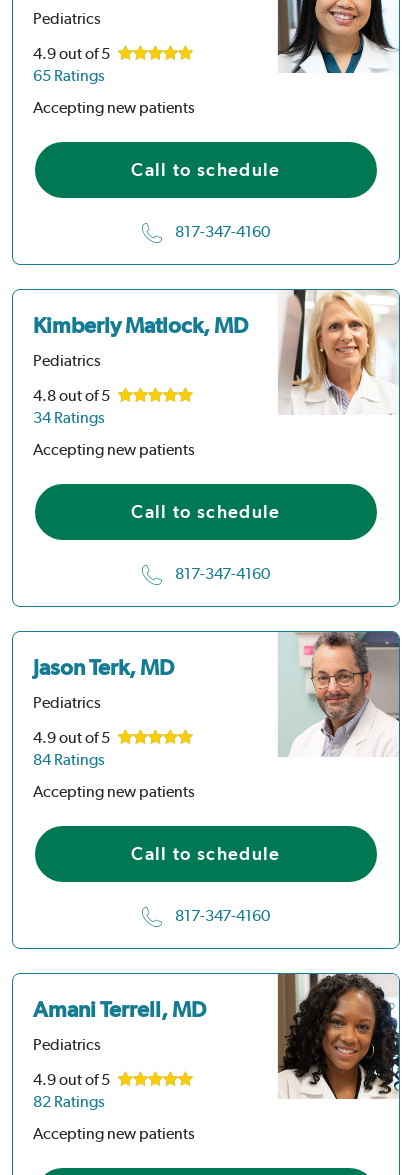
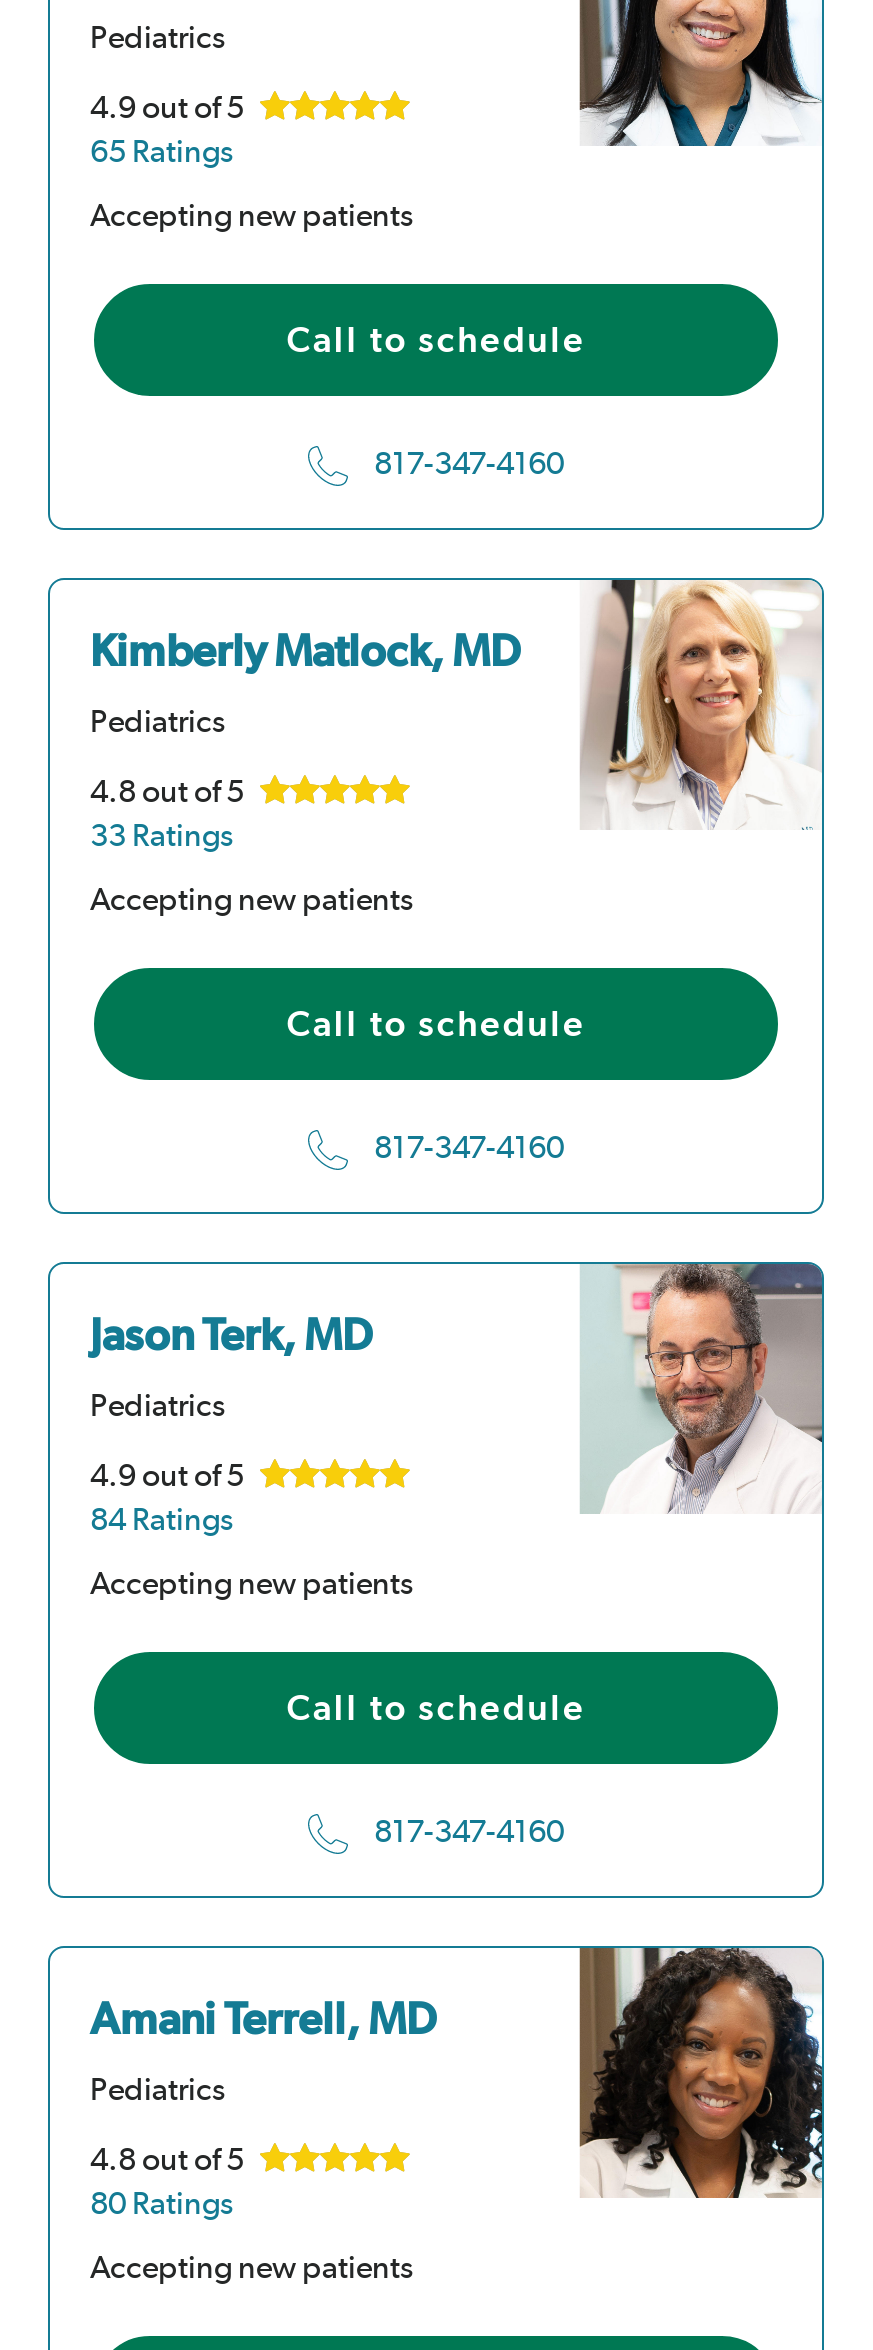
[33,408,105,427] 34 Ratings -> [90,816,234,854] 33 Ratings
[33,1070,113,1089] 4.9 out of 5 -> [90,2140,250,2178] 4.8 out of 5
[33,1092,105,1111] 82 Ratings -> [90,2184,234,2222] 80 Ratings

